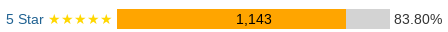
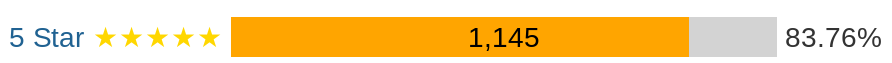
[235,11,271,27] 1,143 -> [468,21,540,53] 1,145
[394,11,442,27] 83.80% -> [785,21,881,53] 83.76%

